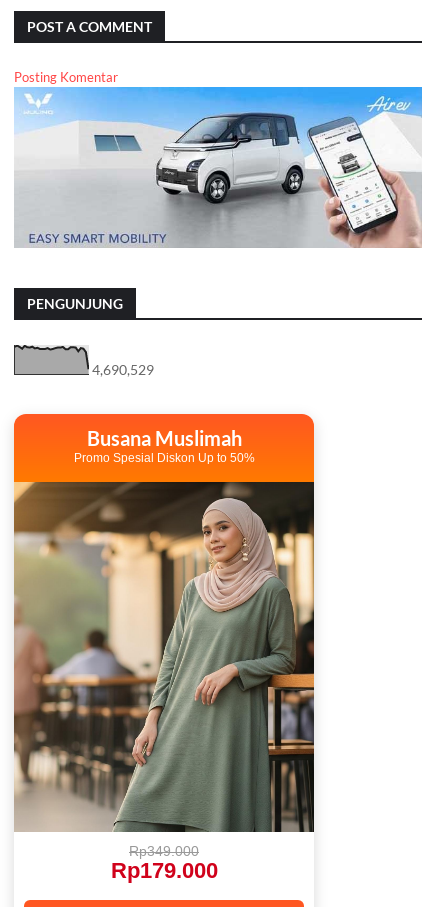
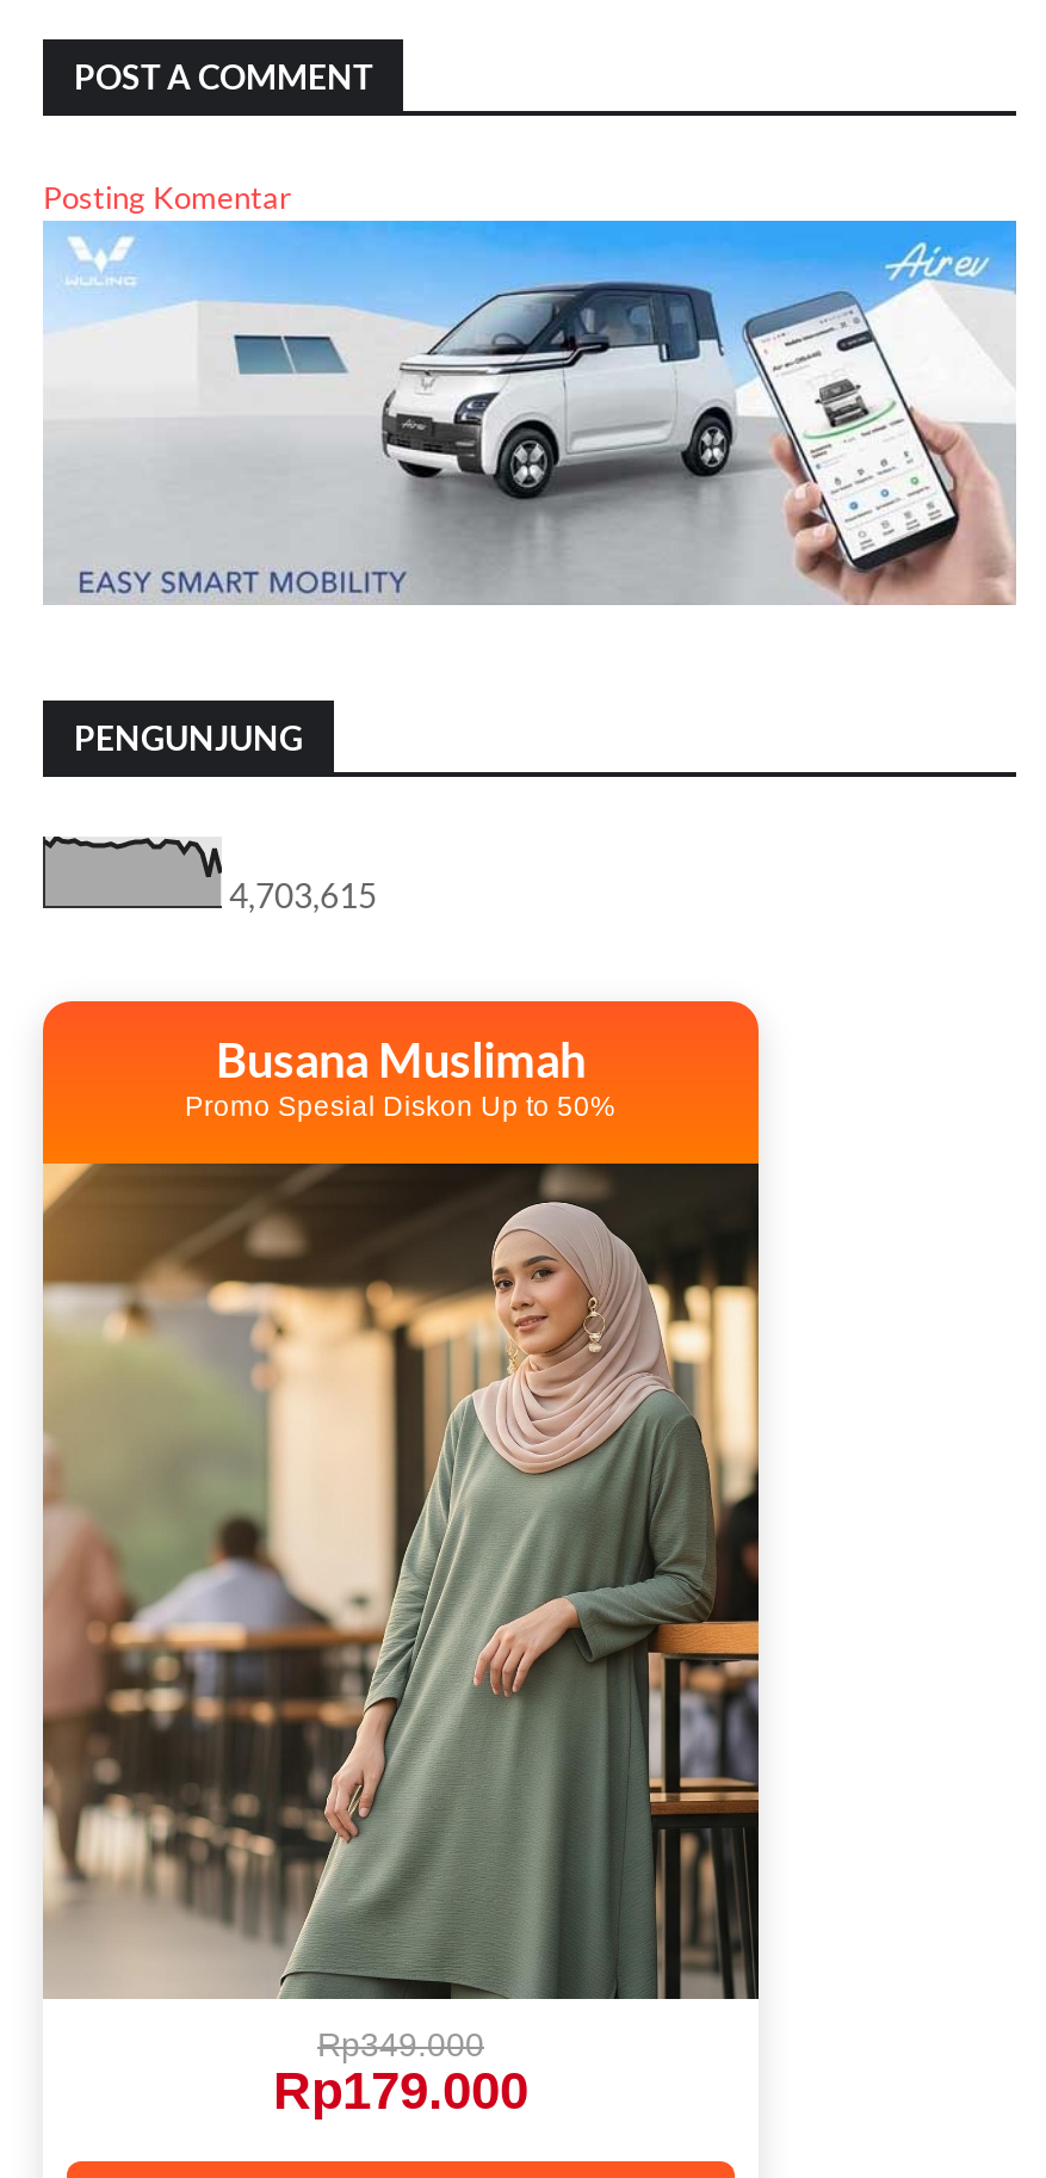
[92,361,154,378] 4,690,529 -> [229,875,377,916] 4,703,615

